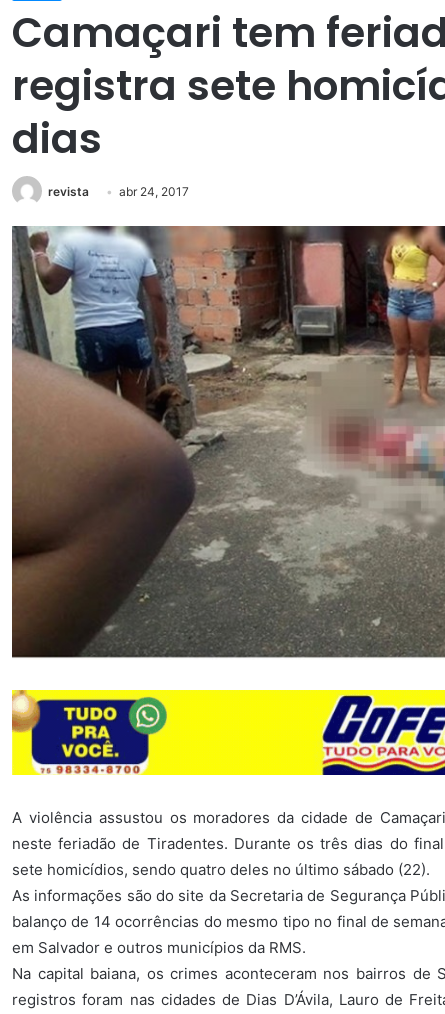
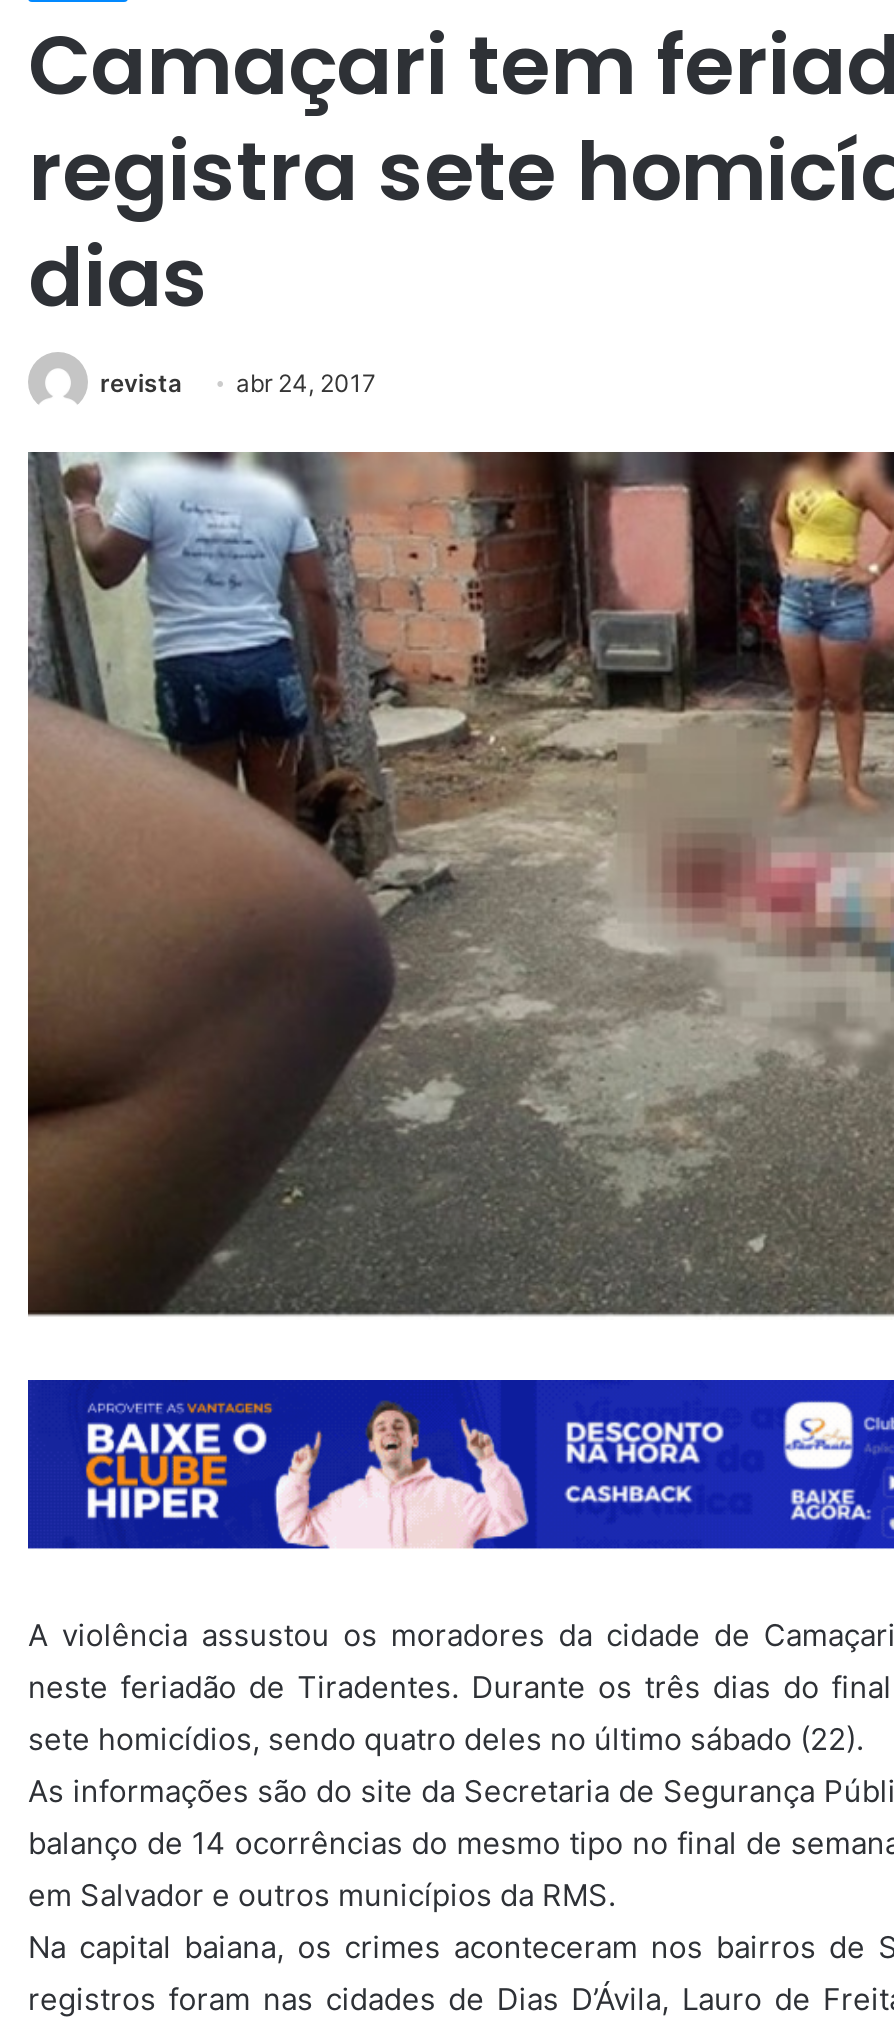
[11,689,442,776] [image] -> [26,1378,888,1550] [image]

